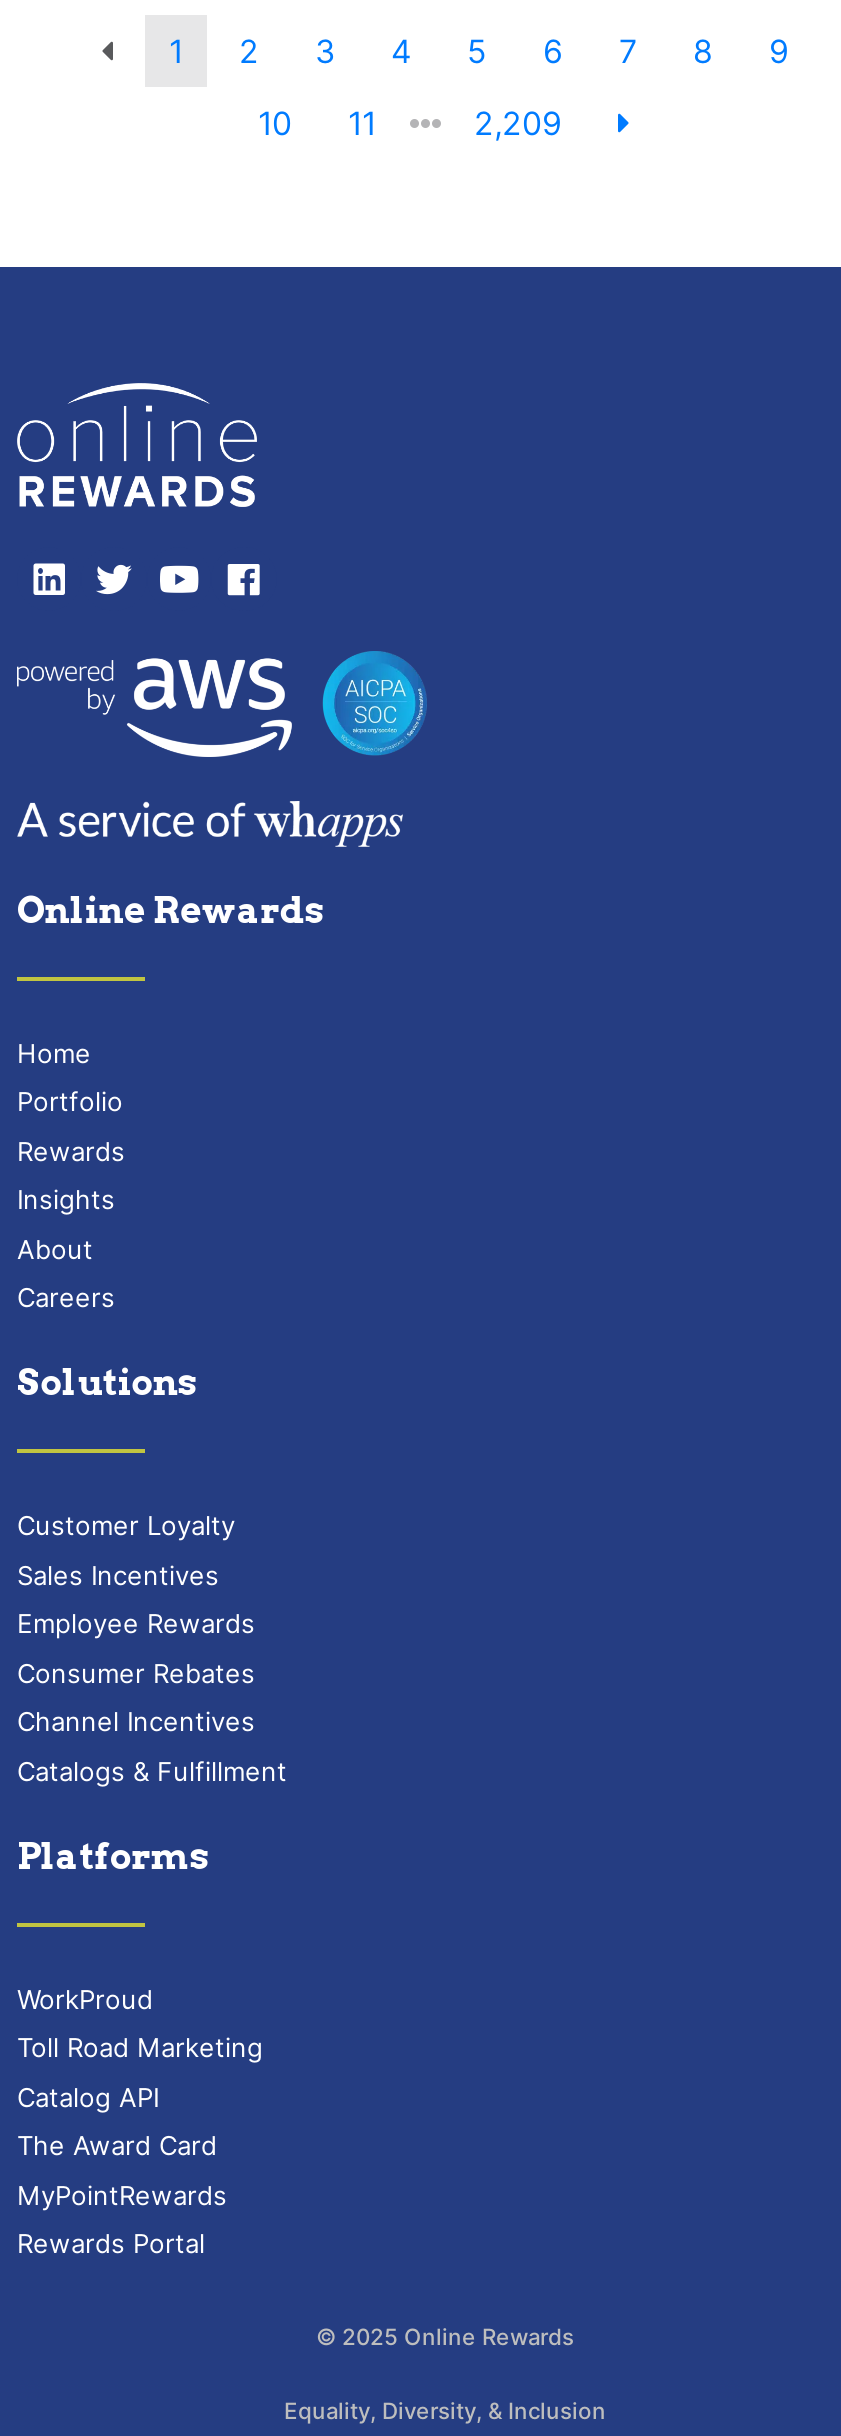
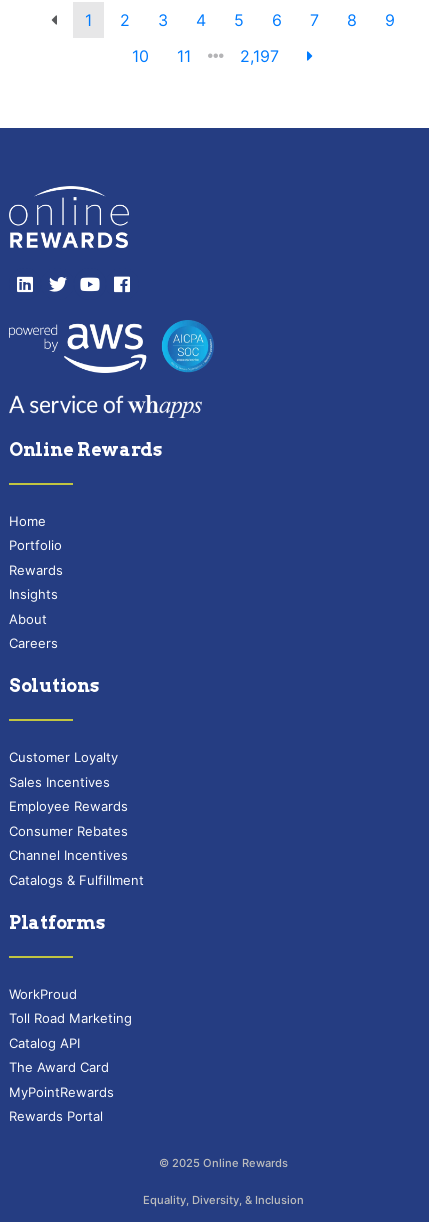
[474,103,562,143] 2,209 -> [240,46,279,66] 2,197

